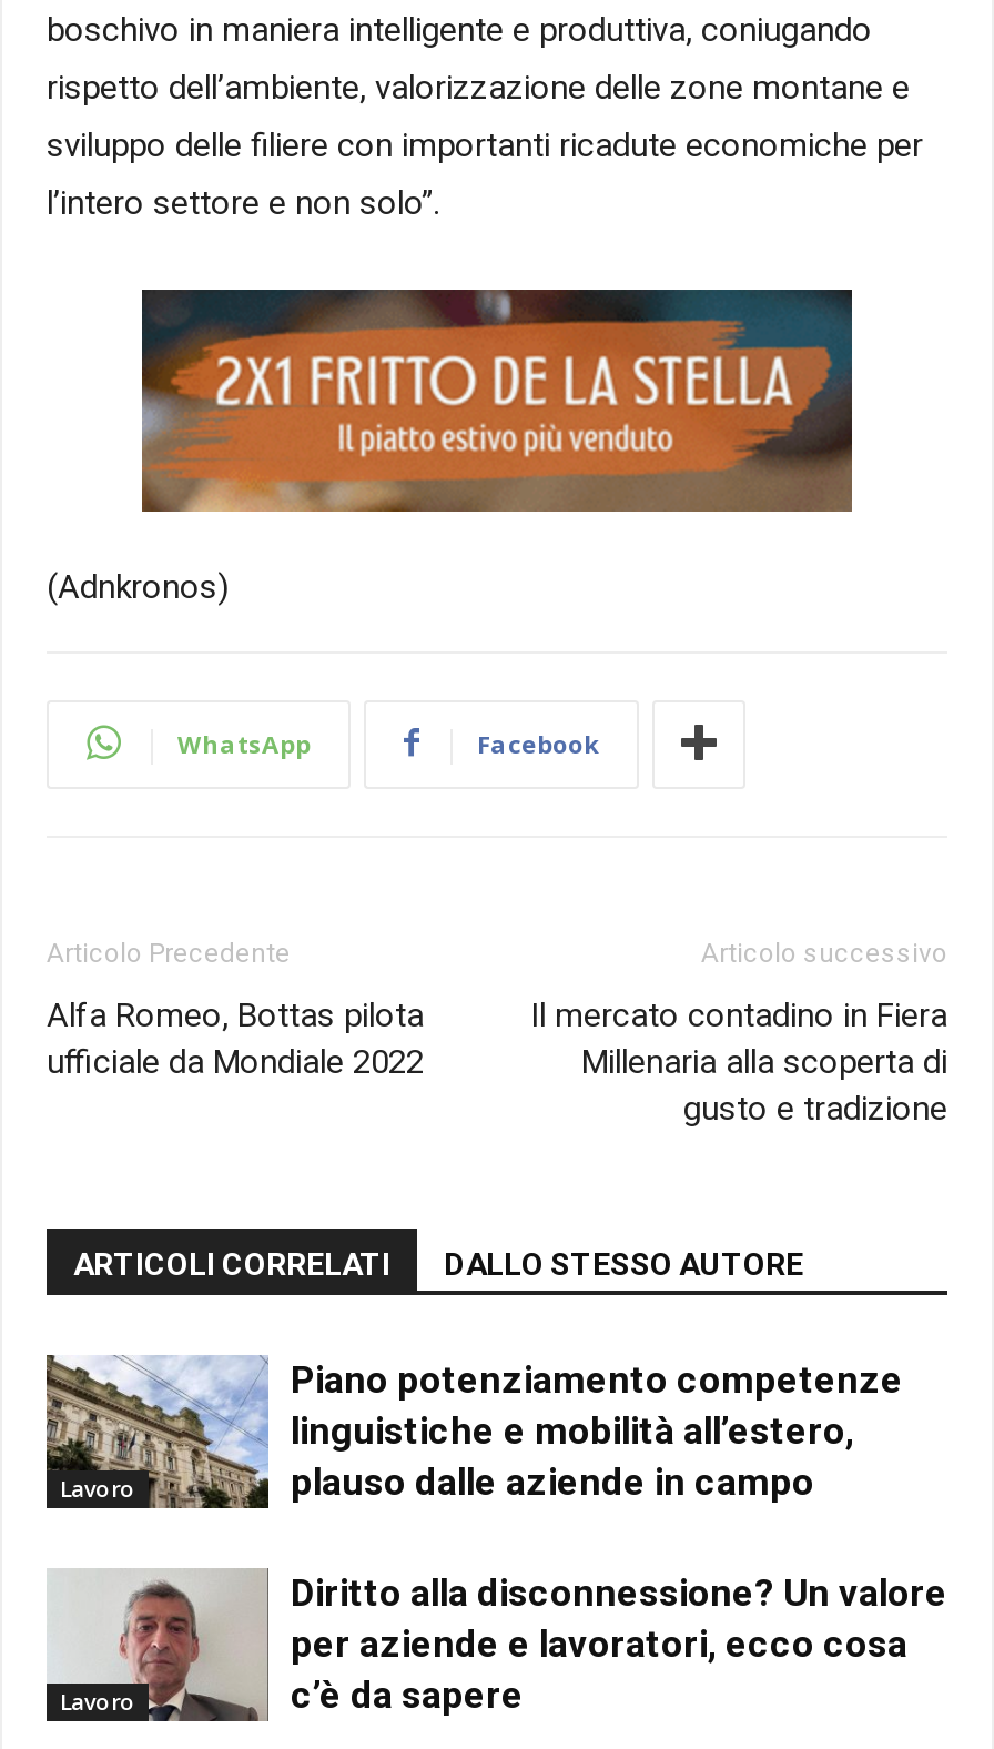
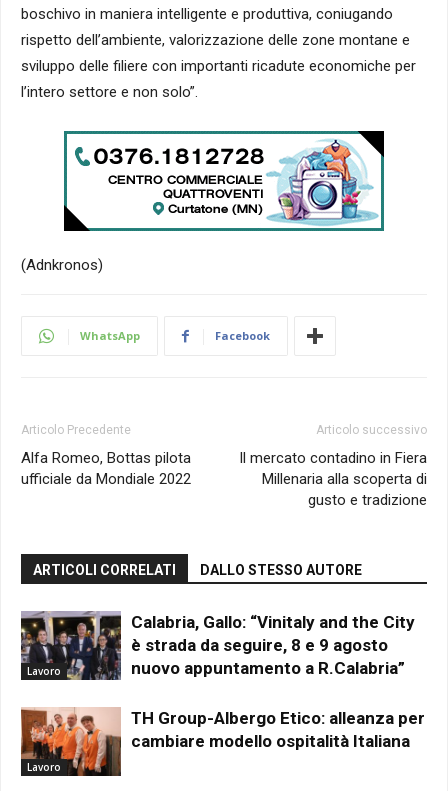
[140,287,854,514] [image] -> [63,130,385,232] [image]
[47,1355,903,1510] [image] | Piano potenziamento competenze | linguistiche e mobilità all’estero, | plauso dalle aziende in campo -> [20,610,415,681] [image] | Calabria, Gallo: “Vinitaly and the City | è strada da seguire, 8 e 9 agosto | nuovo appuntamento a R.Calabria”
[47,1570,947,1723] [image] | Diritto alla disconnessione? Un valore | per aziende e lavoratori, ecco cosa | c’è da sapere -> [20,708,425,776] [image] | TH Group-Albergo Etico: alleanza per | cambiare modello ospitalità Italiana

